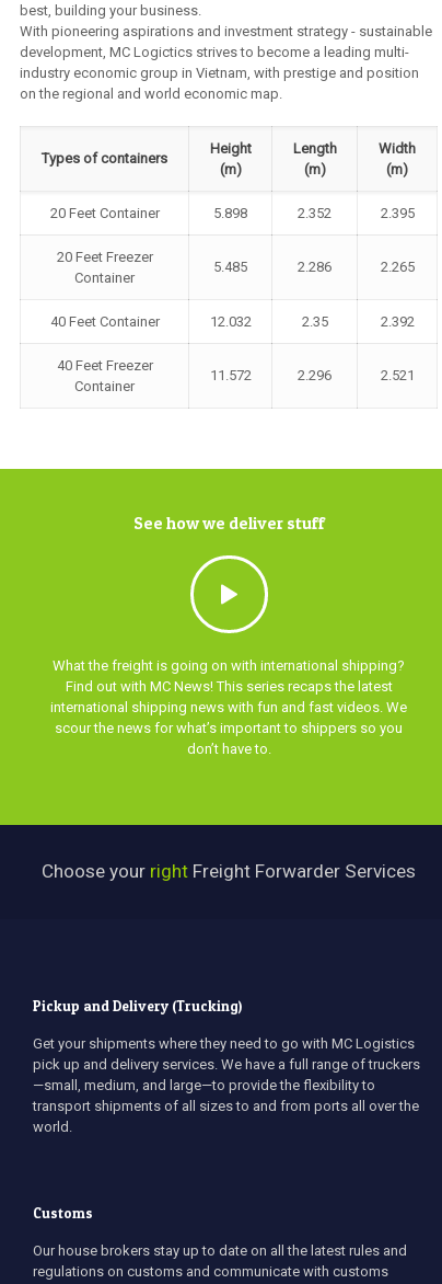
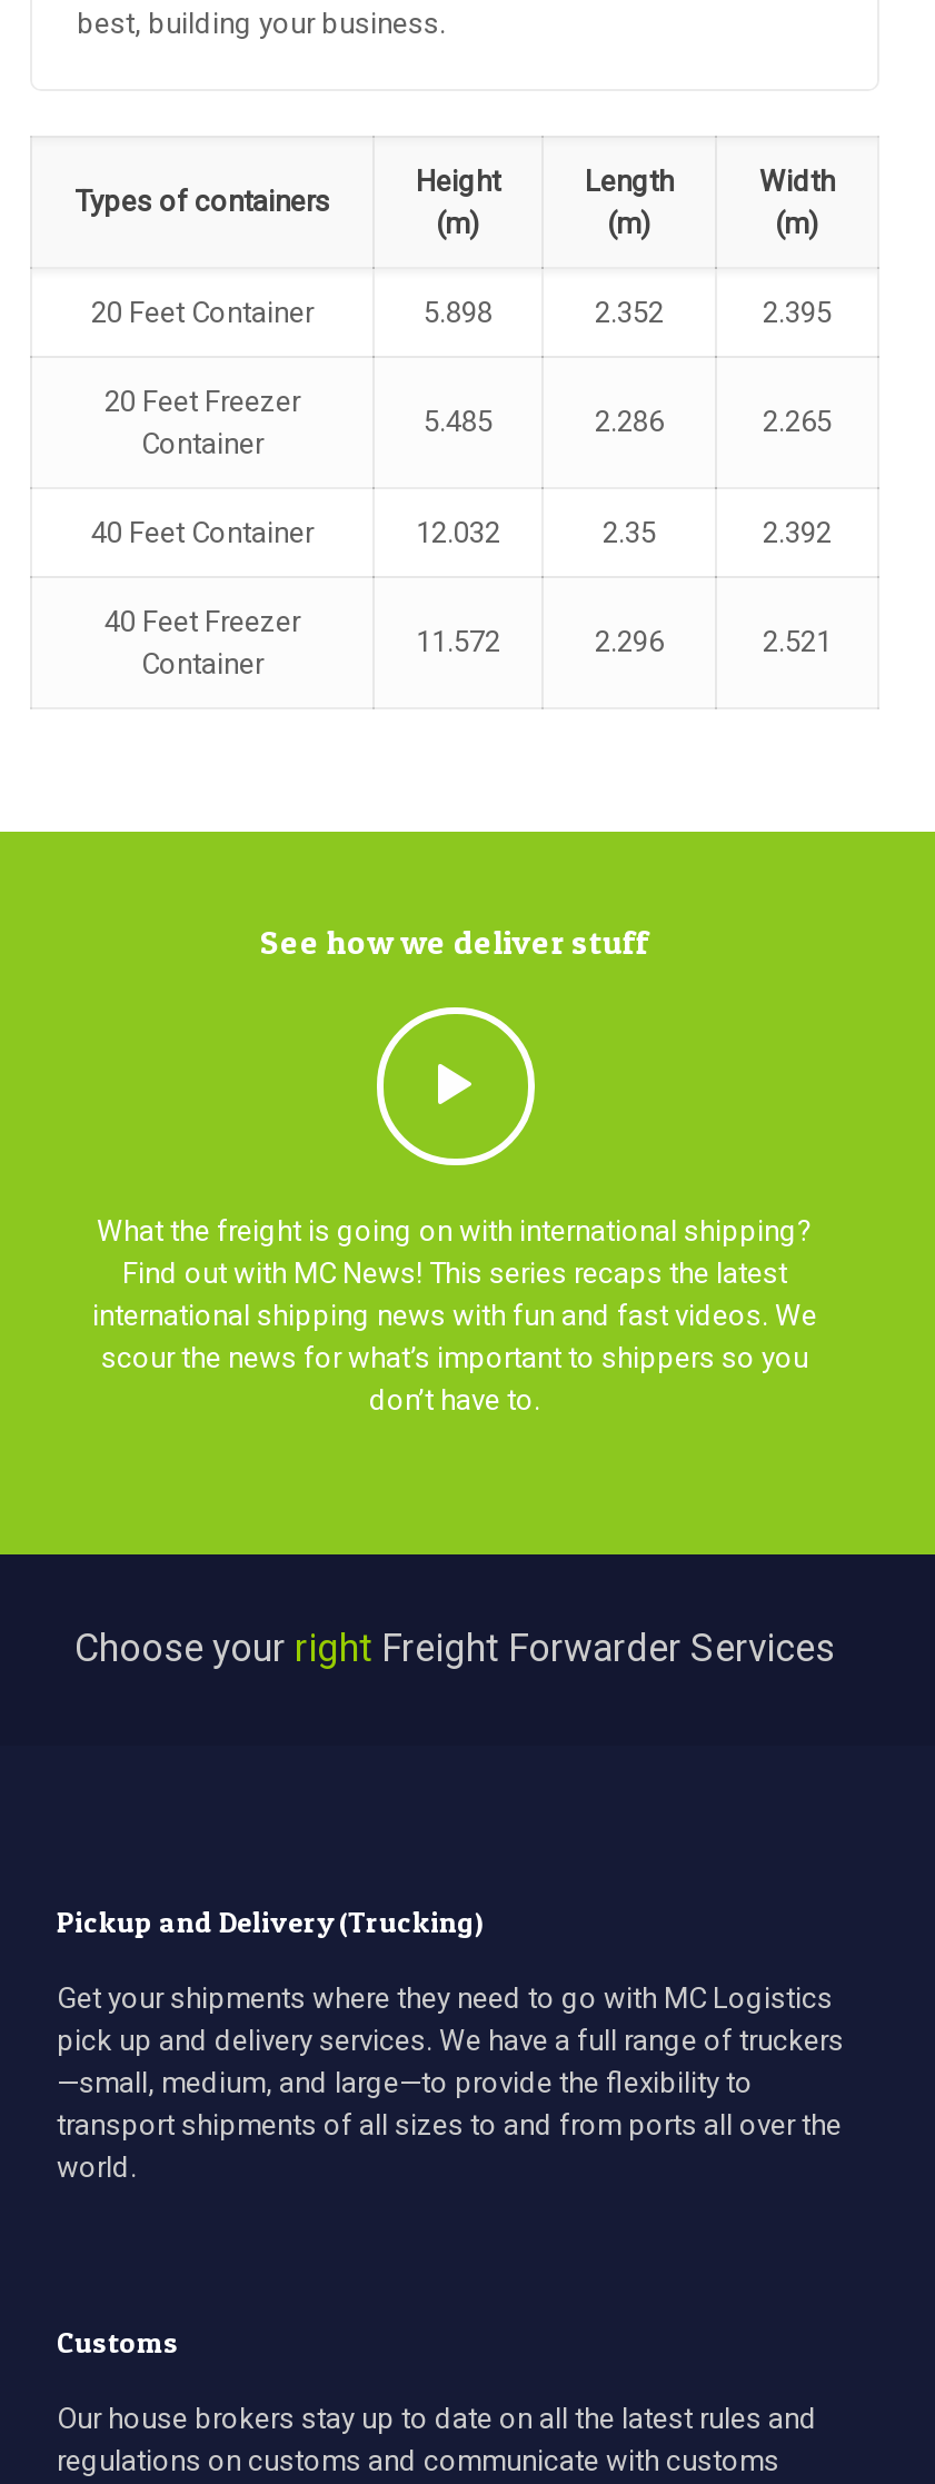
[20,23,432,102] With pioneering aspirations and investment strategy - sustainable | development, MC Logictics strives to become a leading multi- | industry economic group in Vietnam, with prestige and position | on the regional and world economic map. -> none

